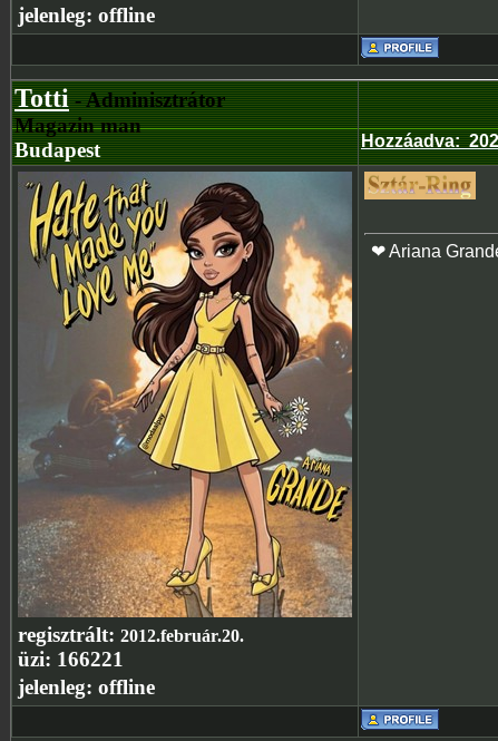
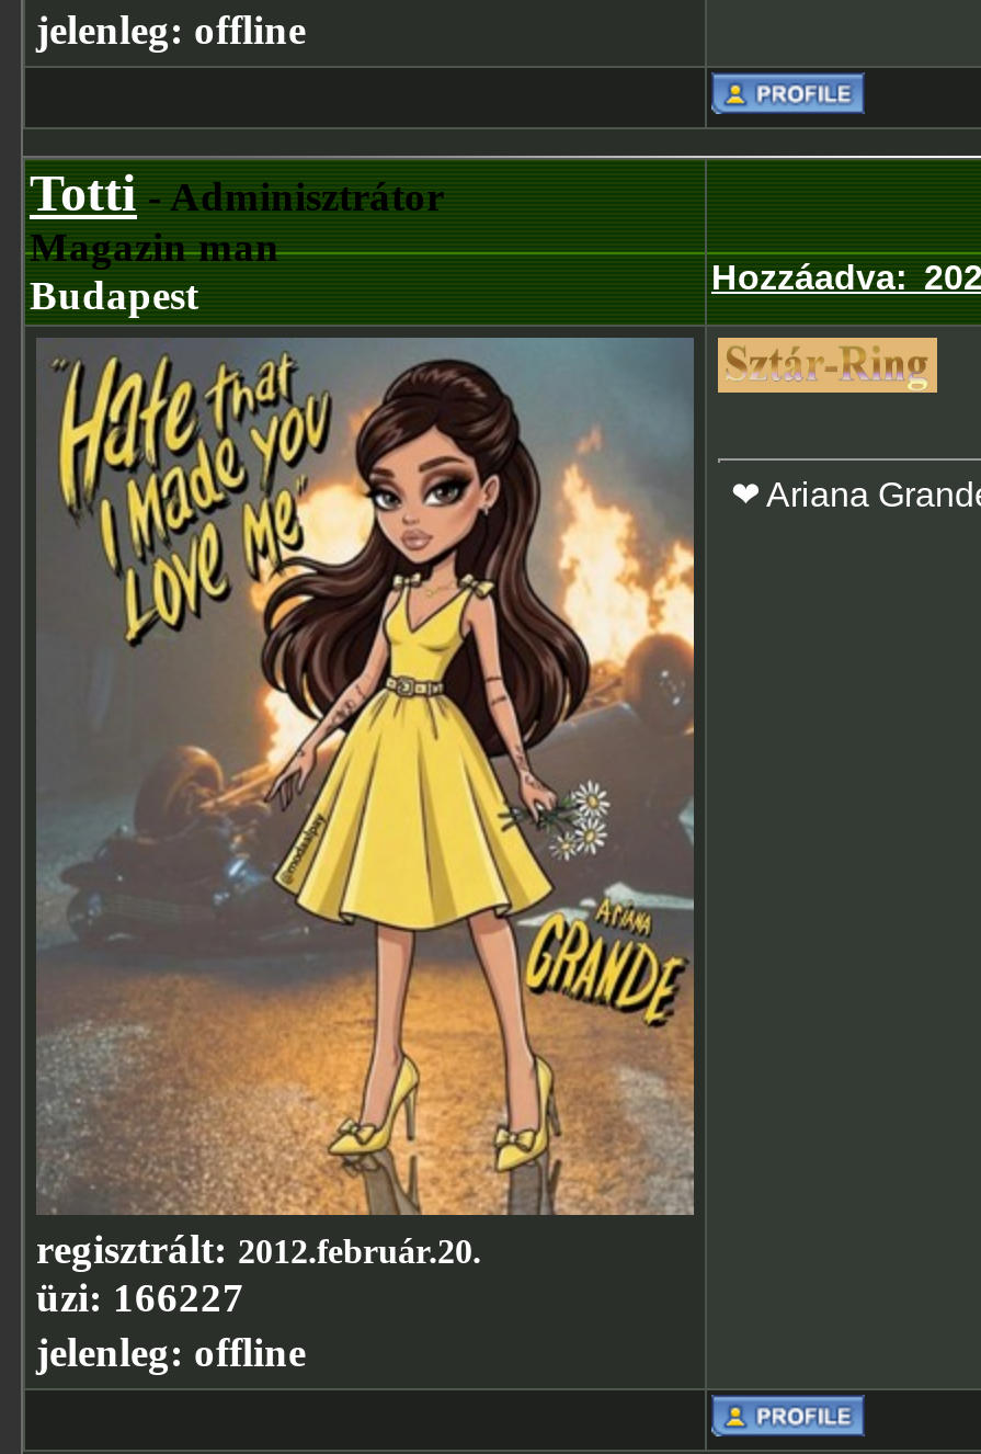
[18,647,124,671] üzi: 166221 -> [36,1274,244,1320] üzi: 166227

